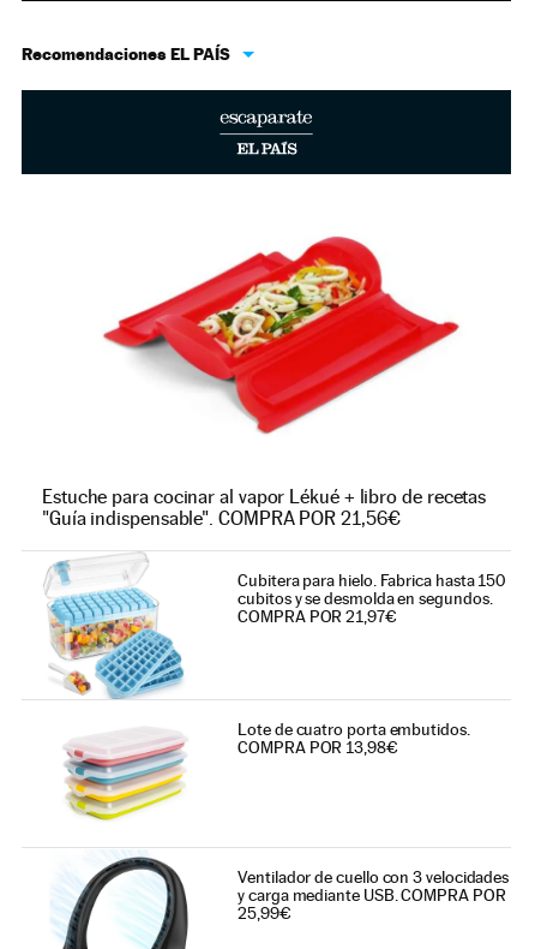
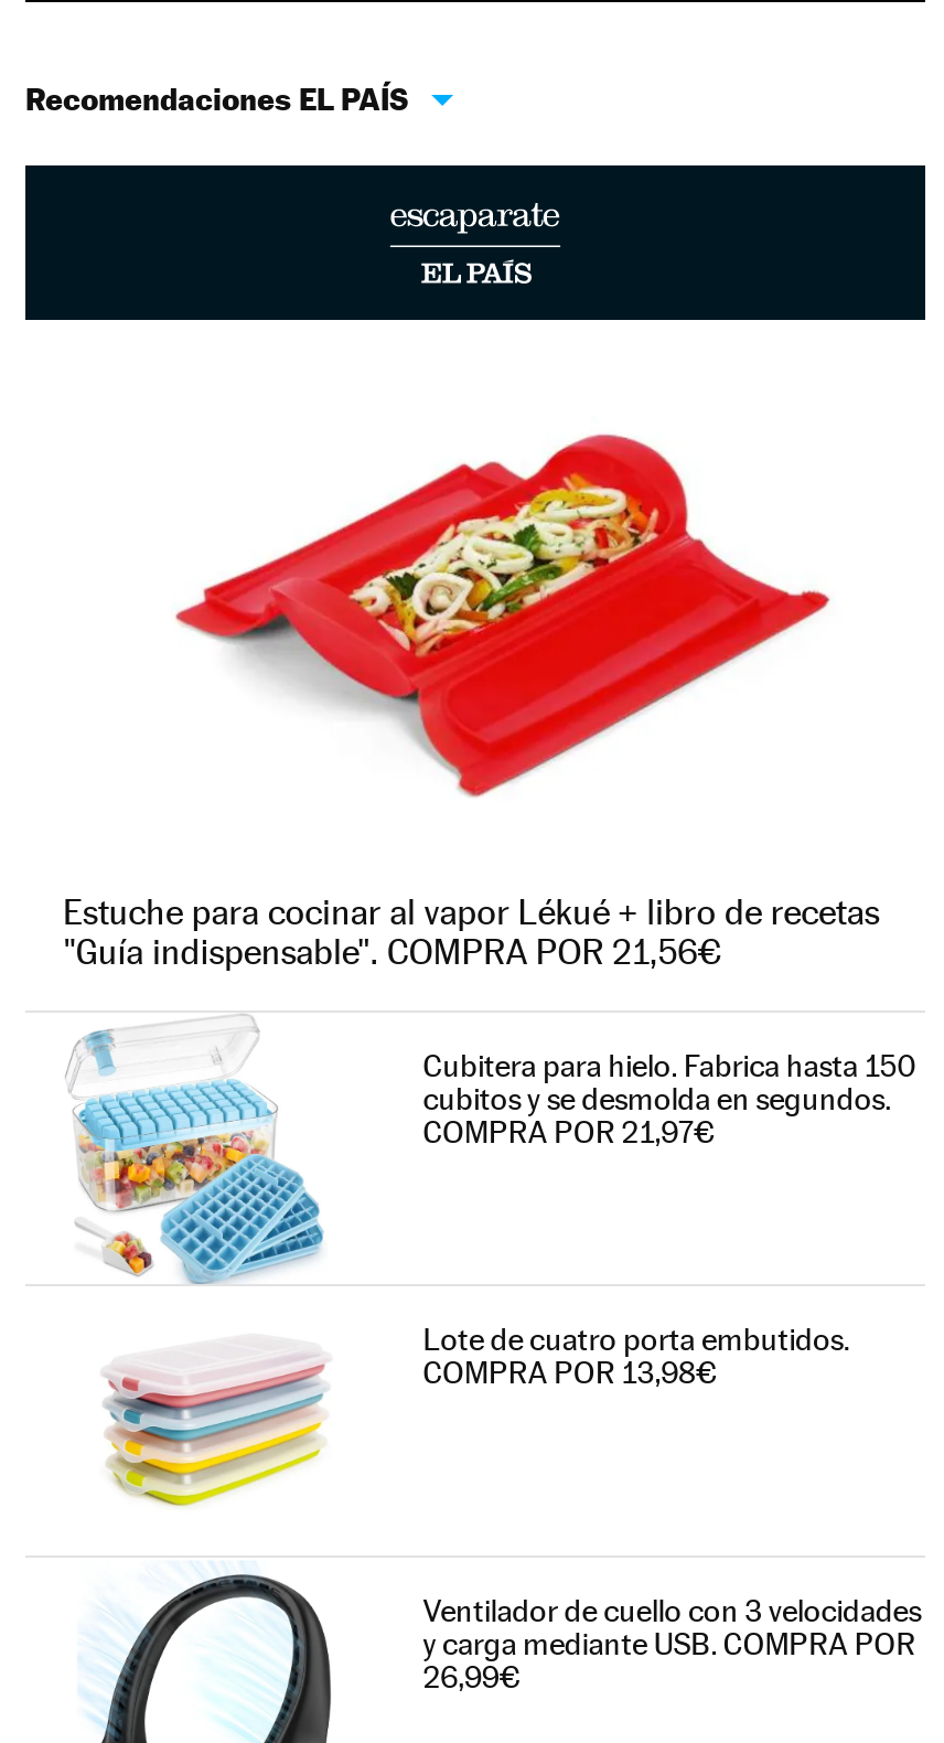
[238,903,291,923] 25,99€ -> [423,1659,521,1694] 26,99€

